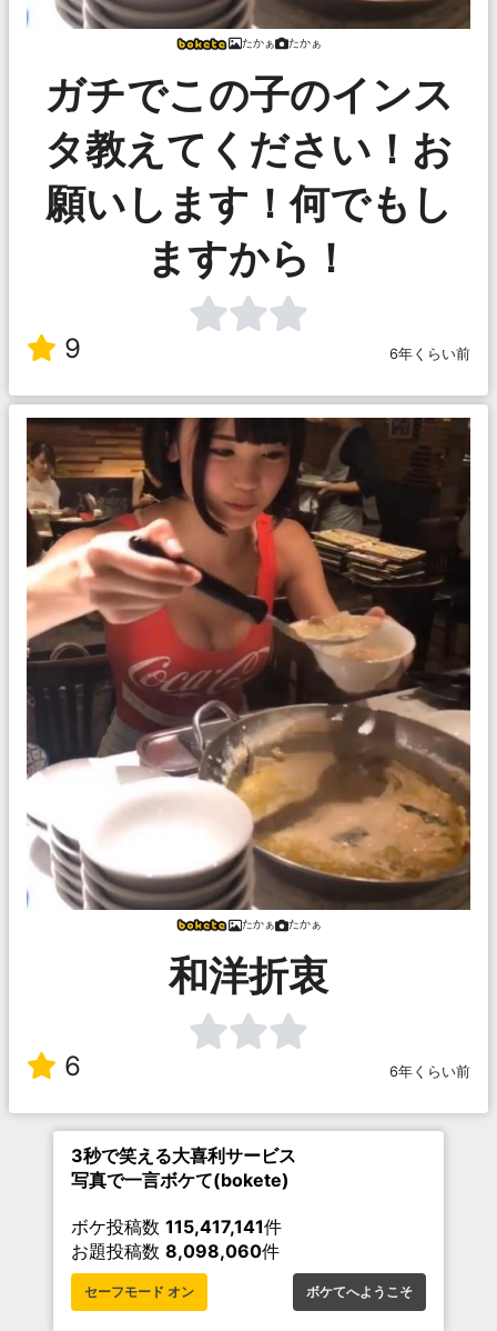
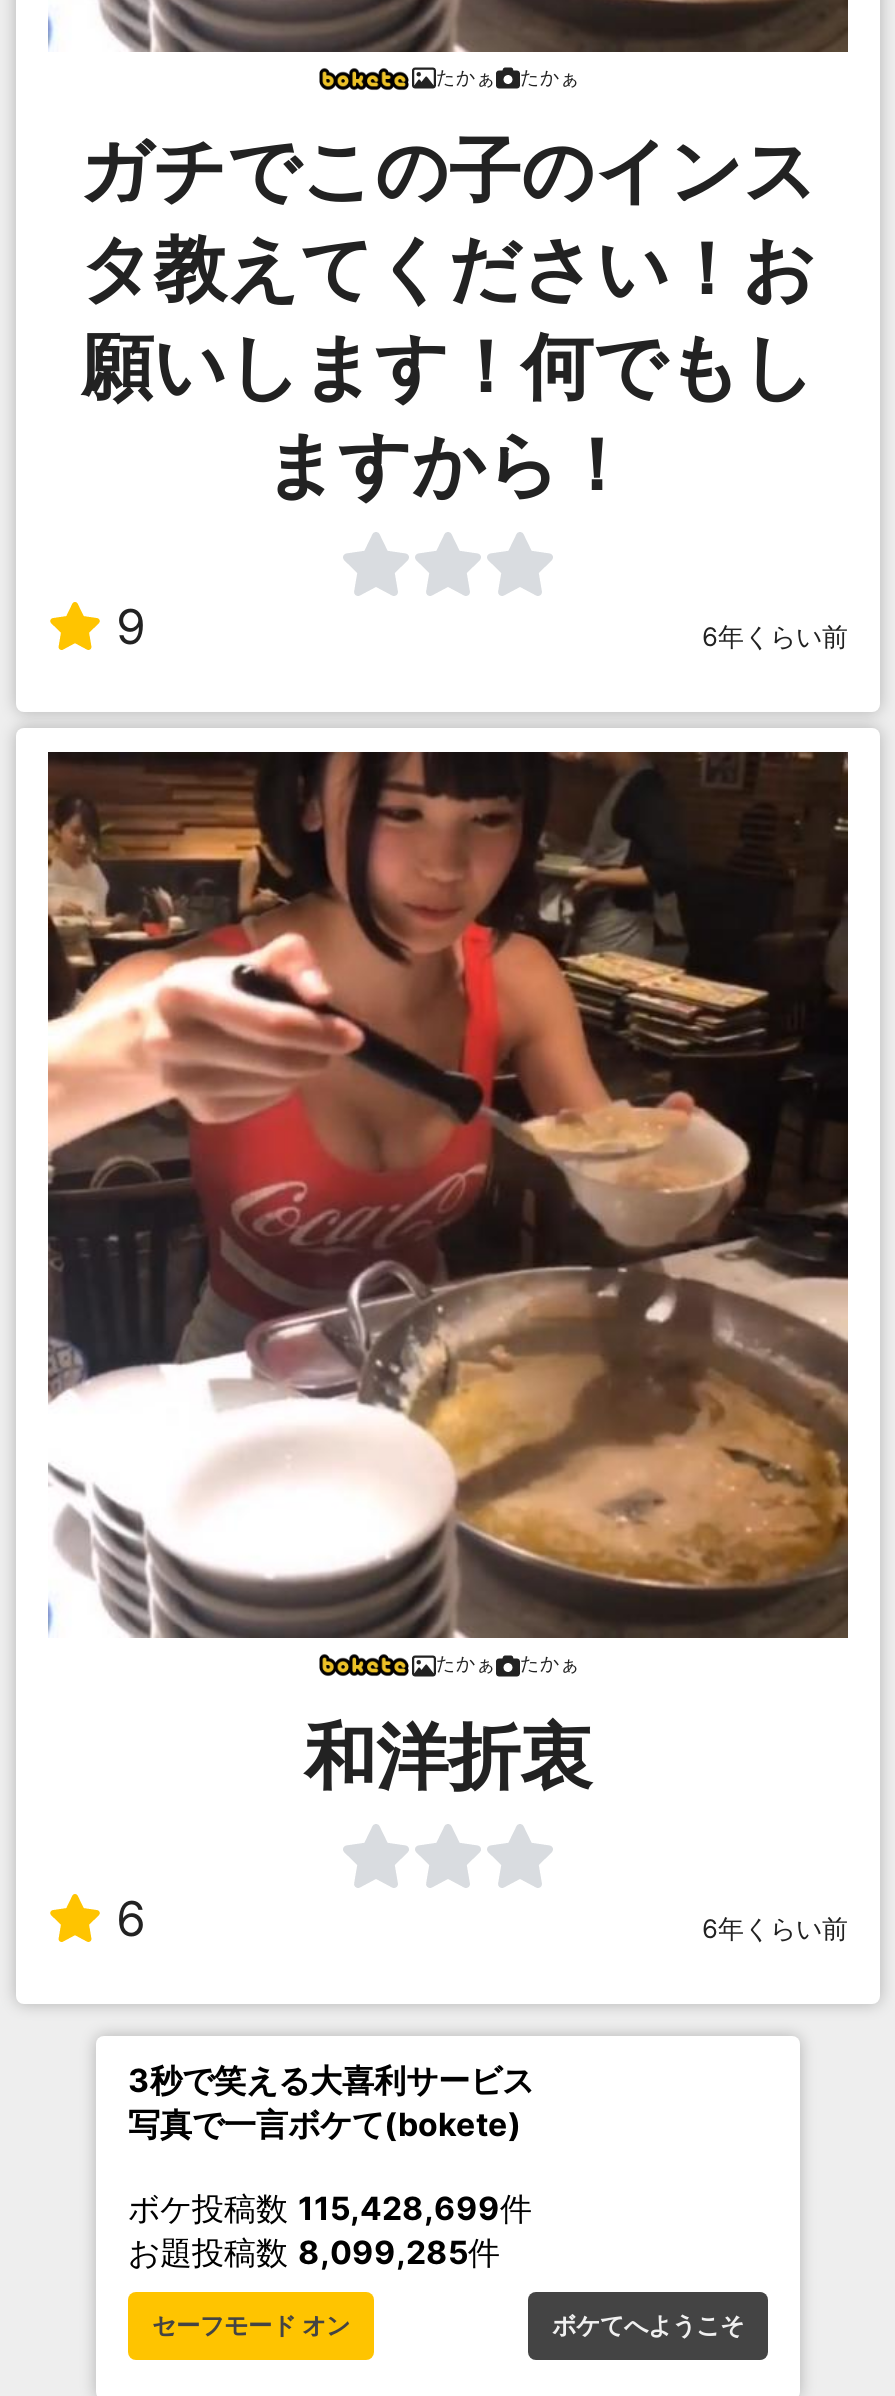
[71,1216,282,1238] ボケ投稿数115,417,141件 -> [128,2188,532,2228] ボケ投稿数115,428,699件
[71,1240,280,1262] お題投稿数8,098,060件 -> [128,2232,500,2272] お題投稿数8,099,285件

